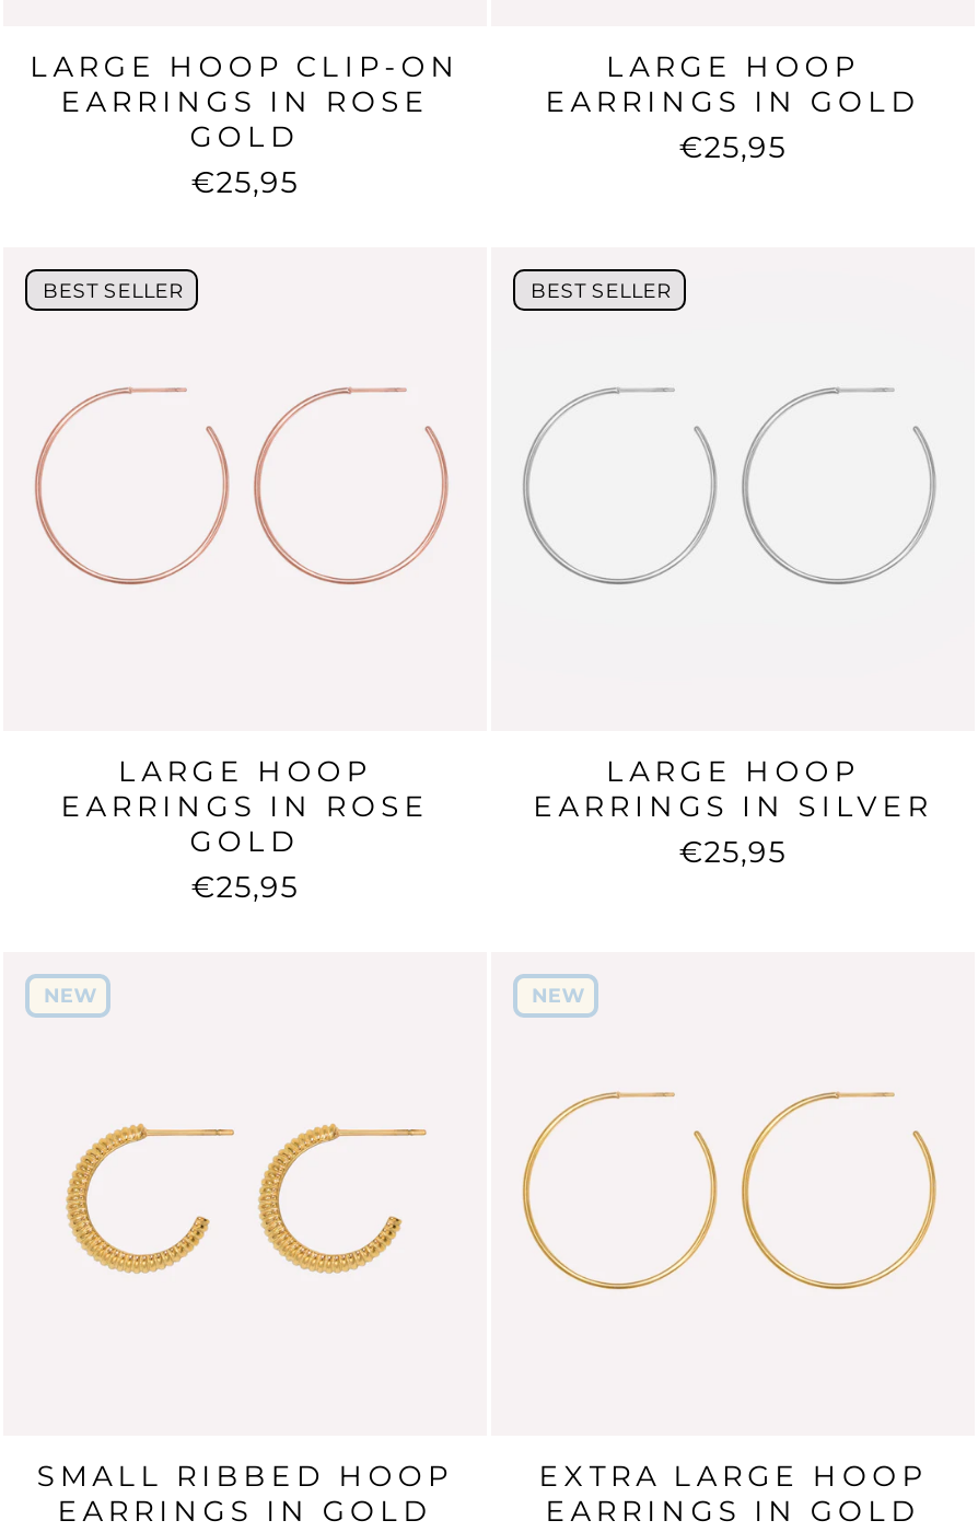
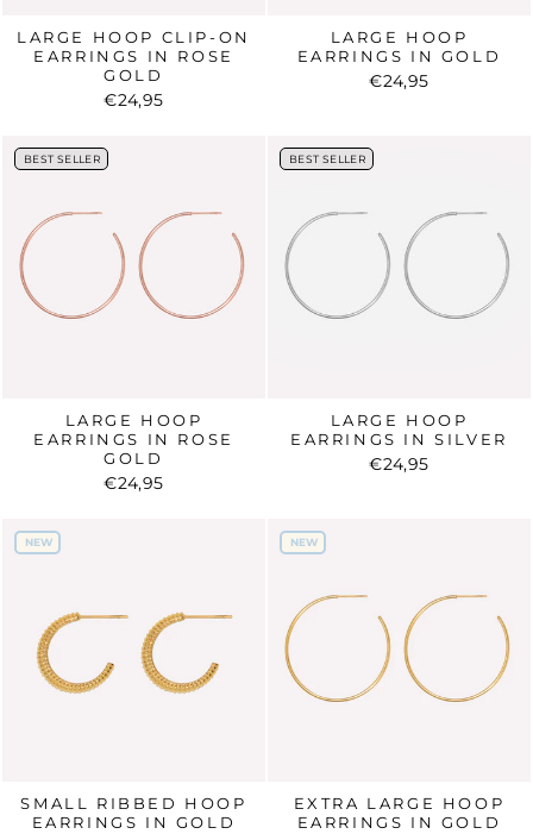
[679,129,787,164] €25,95 -> [369,71,429,90] €24,95
[191,164,299,199] €25,95 -> [104,90,164,109] €24,95
[679,834,787,869] €25,95 -> [369,454,429,473] €24,95
[191,869,299,904] €25,95 -> [104,473,164,492] €24,95

